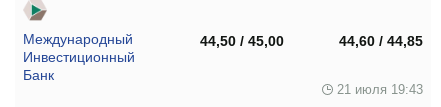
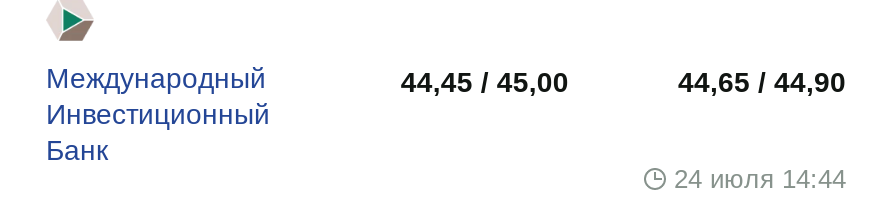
[200,33,284,49] 44,50 / 45,00 -> [401,66,569,98] 44,45 / 45,00
[339,33,423,49] 44,60 / 44,85 -> [678,66,846,98] 44,65 / 44,90
[337,82,423,97] 21 июля 19:43 -> [674,164,846,194] 24 июля 14:44

